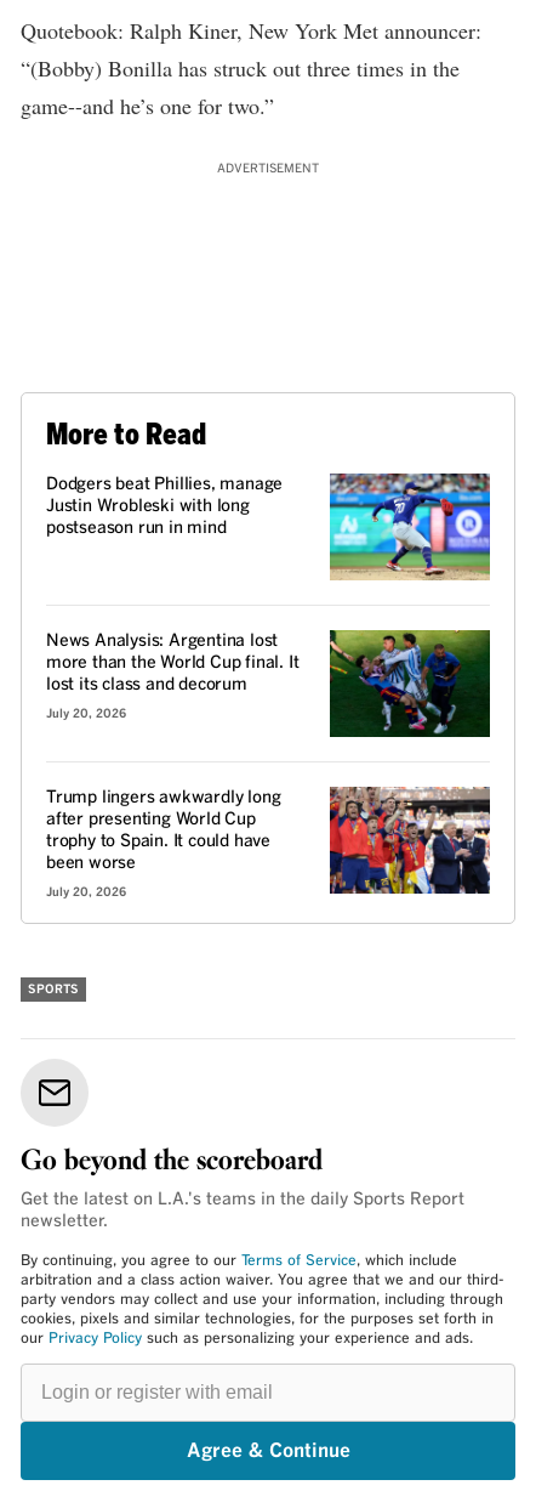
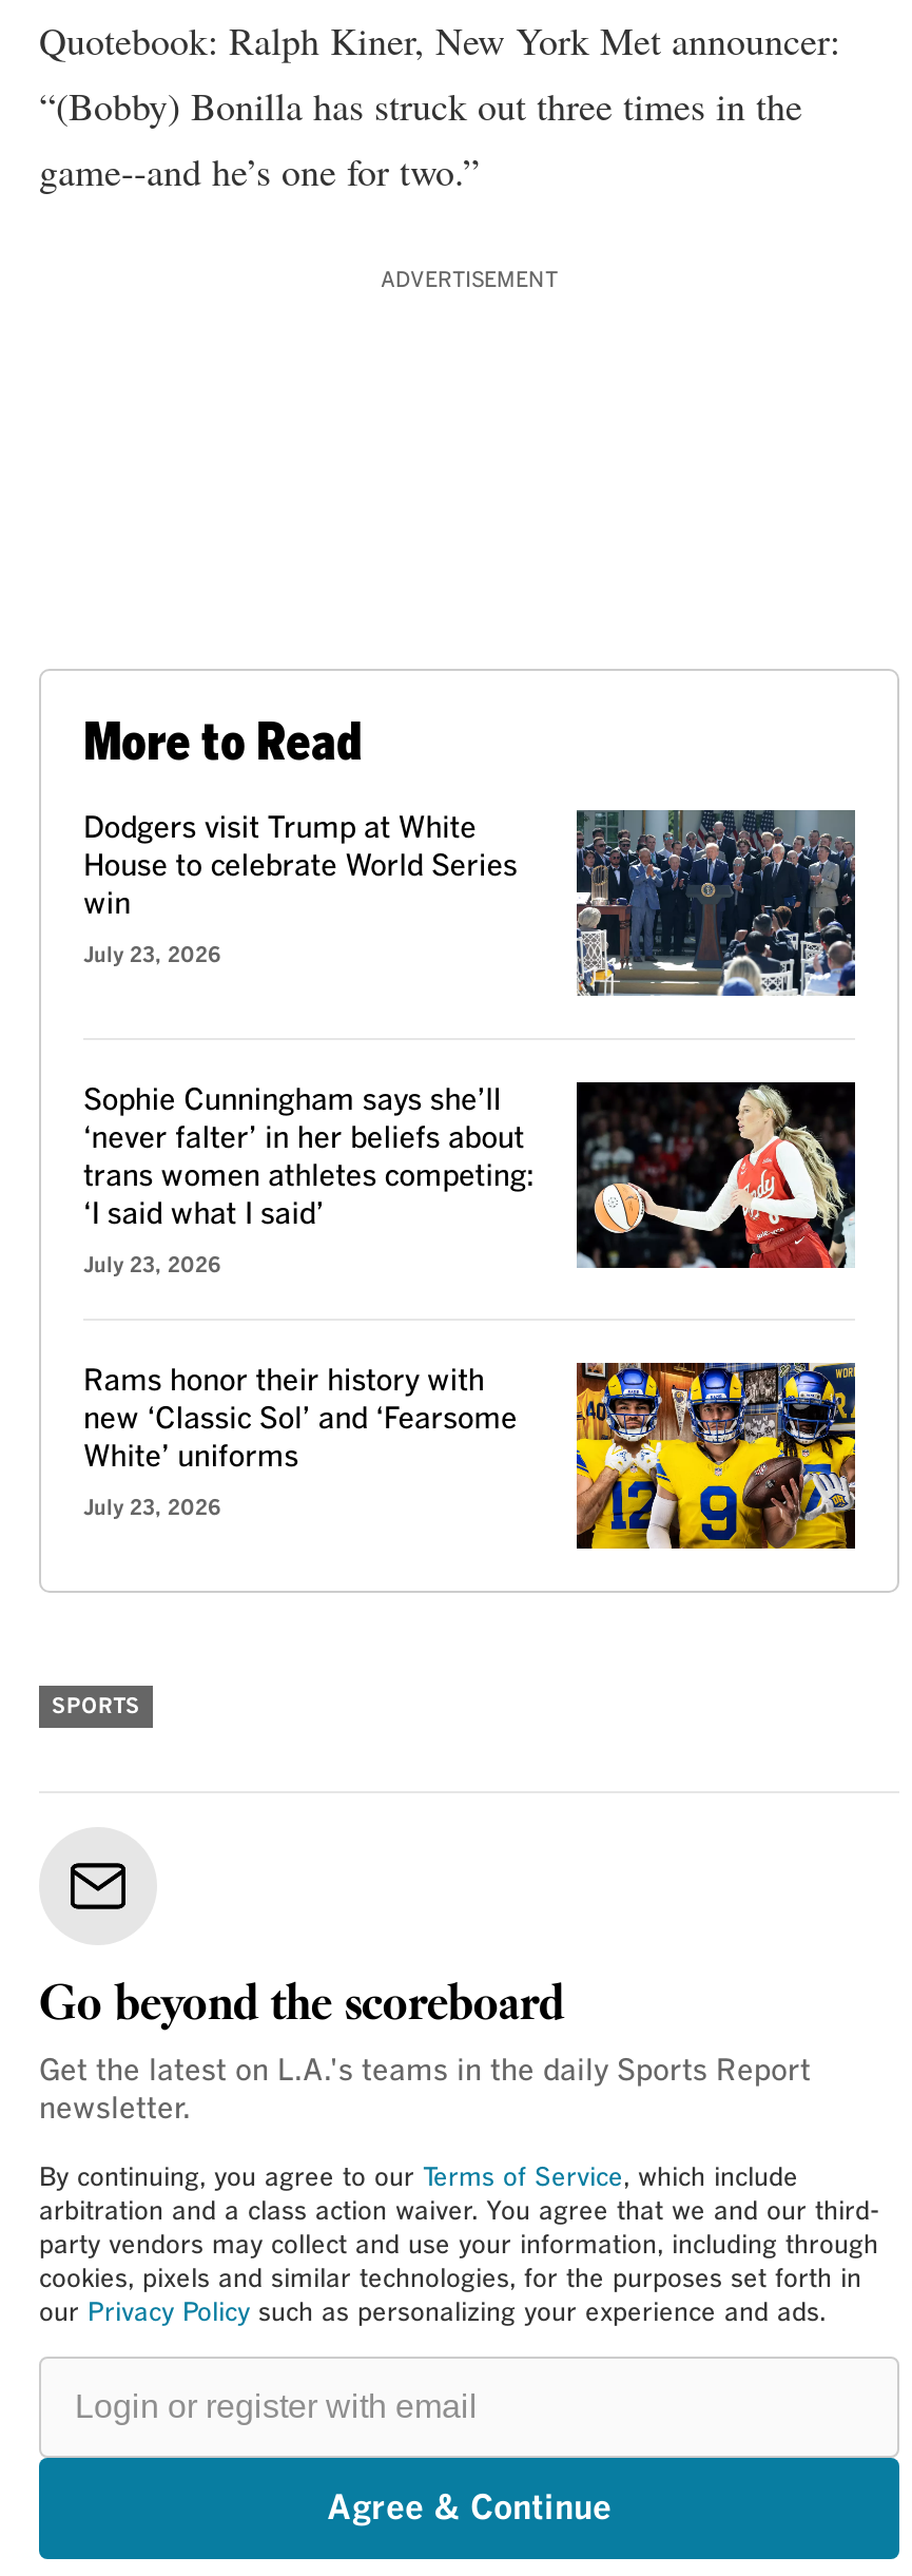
[46,472,491,582] [image] | Dodgers beat Phillies, manage | Justin Wrobleski with long | postseason run in mind -> [83,810,857,998] [image] | Dodgers visit Trump at White | House to celebrate World Series | win | July 23, 2026
[46,629,491,738] [image] | News Analysis: Argentina lost | more than the World Cup final. It | lost its class and decorum | July 20, 2026 -> [83,1080,855,1277] [image] | Sophie Cunningham says she’ll | ‘never falter’ in her beliefs about | trans women athletes competing: | ‘I said what I said’ | July 23, 2026
[46,786,491,899] [image] | Trump lingers awkwardly long | after presenting World Cup | trophy to Spain. It could have | been worse | July 20, 2026 -> [83,1354,857,1551] [image] | Rams honor their history with | new ‘Classic Sol’ and ‘Fearsome | White’ uniforms | July 23, 2026

